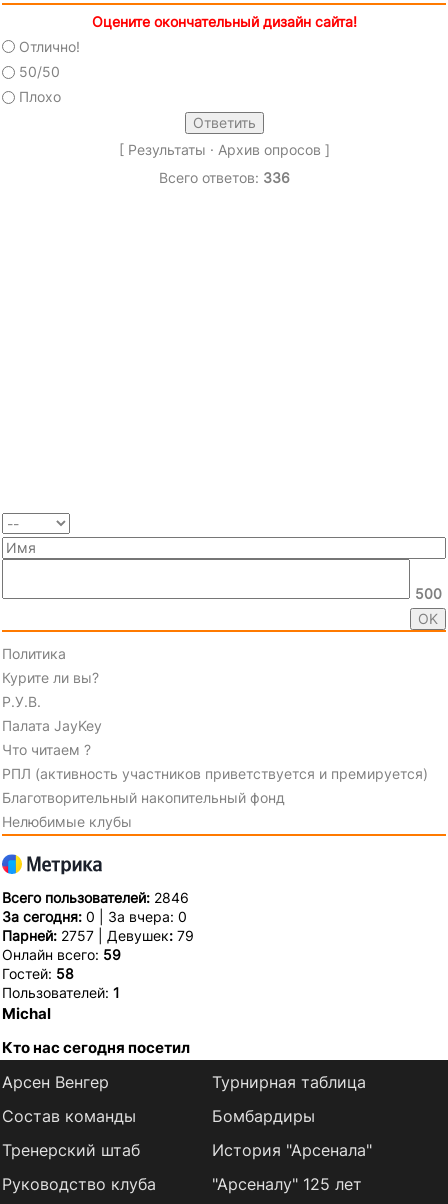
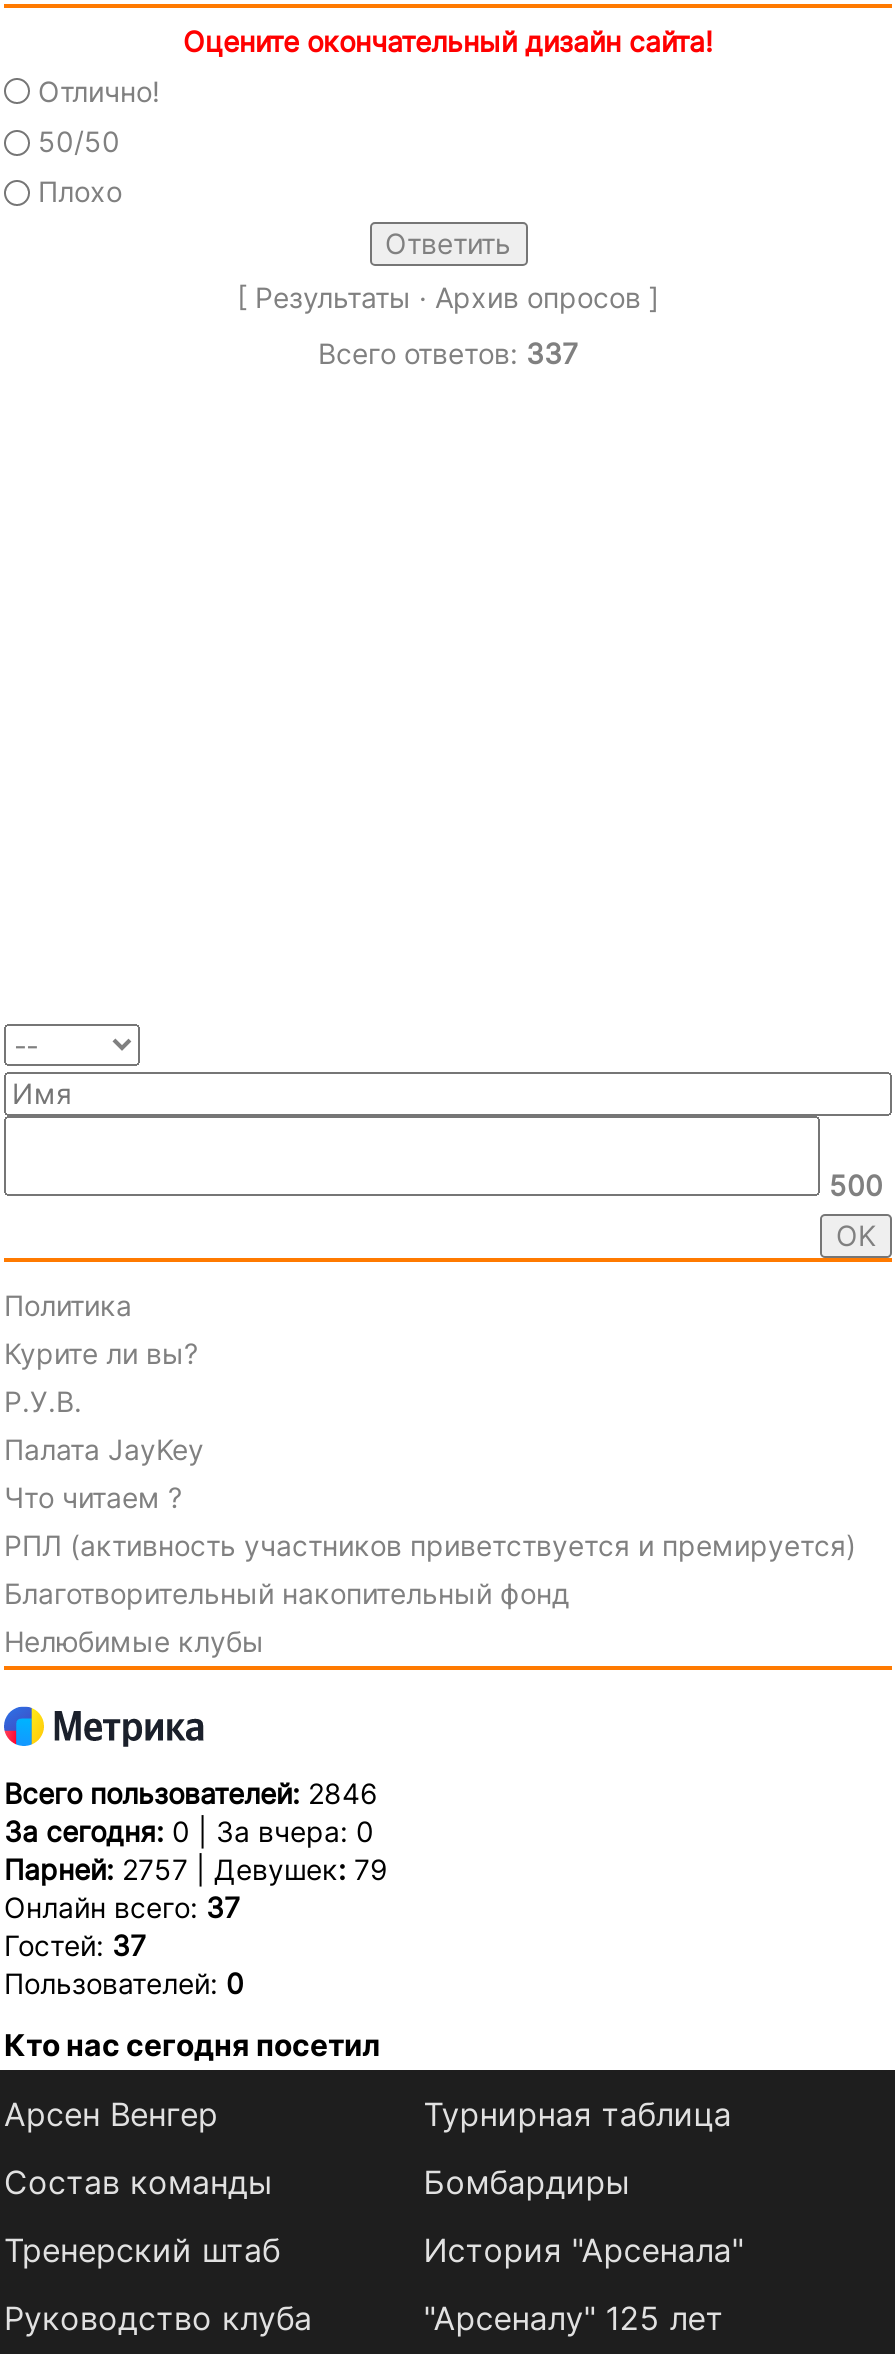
[158,168,289,185] Всего ответов: 336 -> [318,335,578,369] Всего ответов: 337
[2,946,121,1023] Онлайн всего: 59 | Гостей: 58 | Пользователей: 1 | Michal -> [4,1891,244,2001] Онлайн всего: 37 | Гостей: 37 | Пользователей: 0

